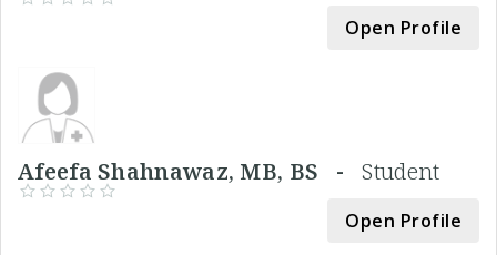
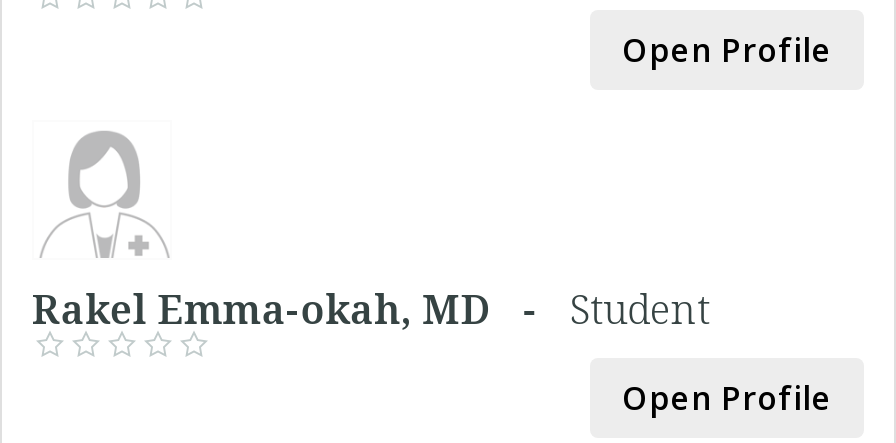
[18,156,440,186] Afeefa Shahnawaz, MB, BS - Student -> [32,281,710,335] Rakel Emma-okah, MD - Student

